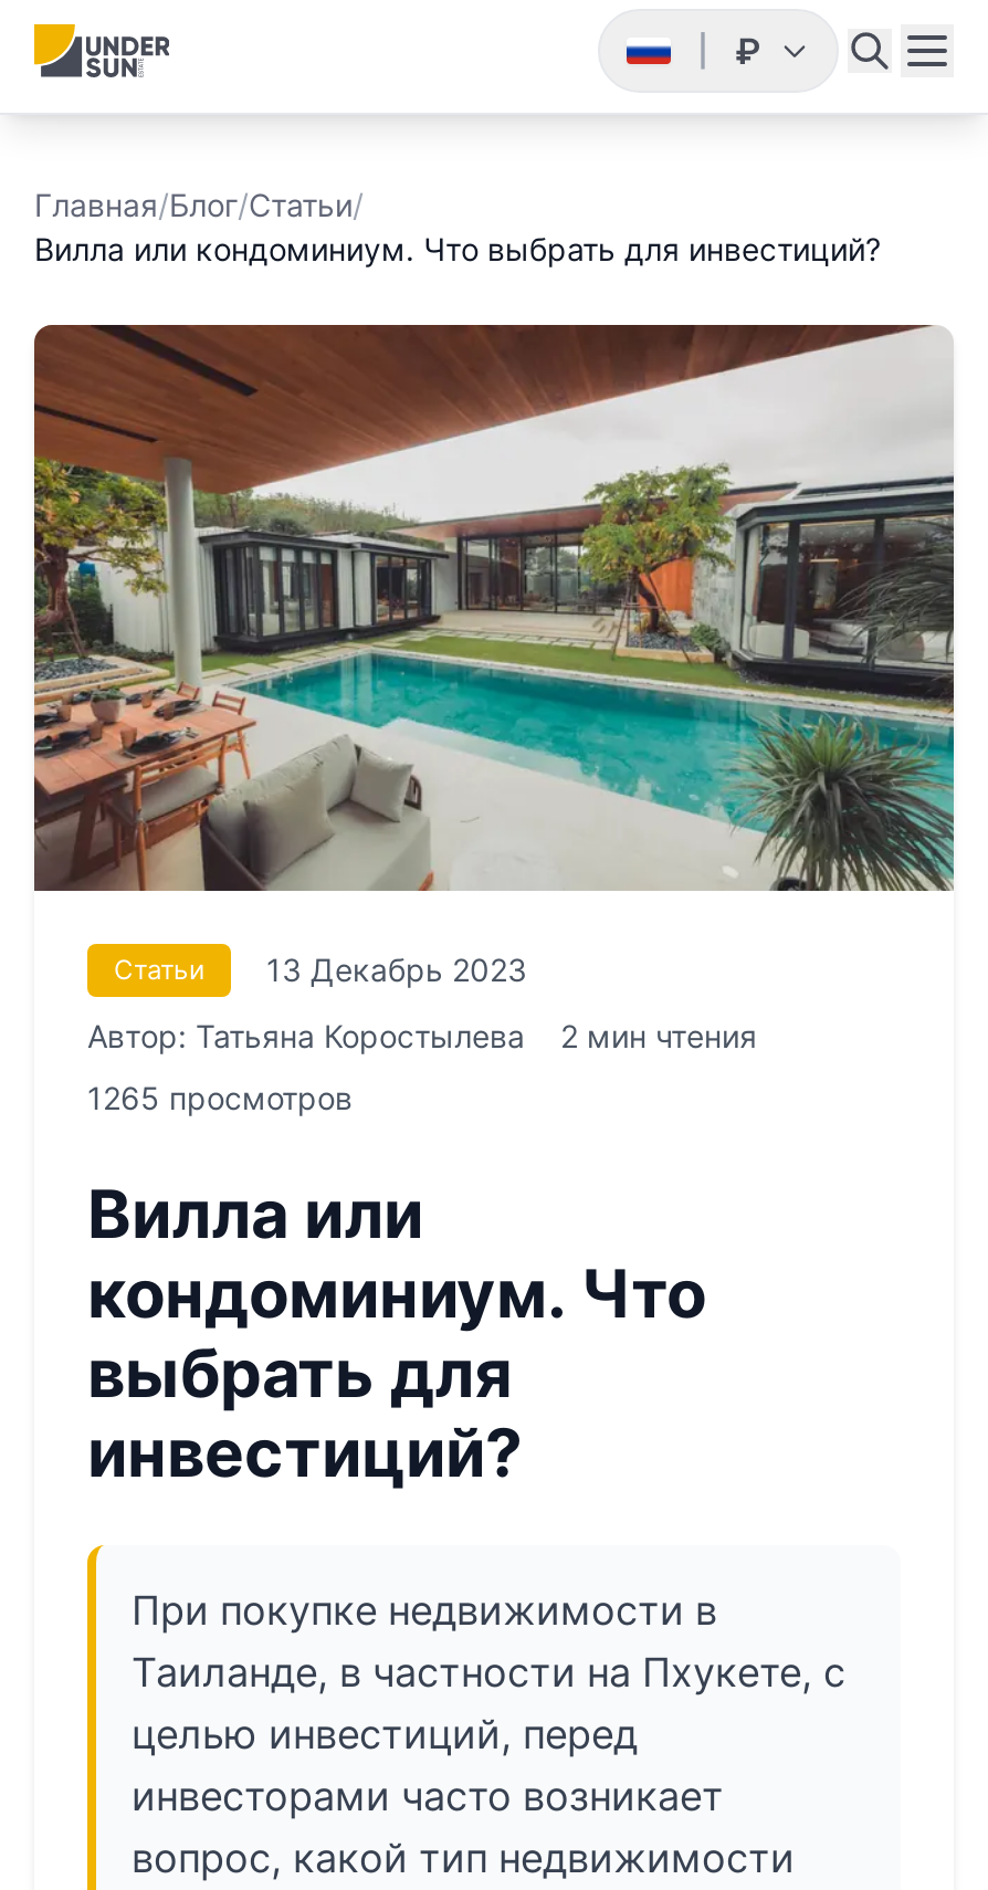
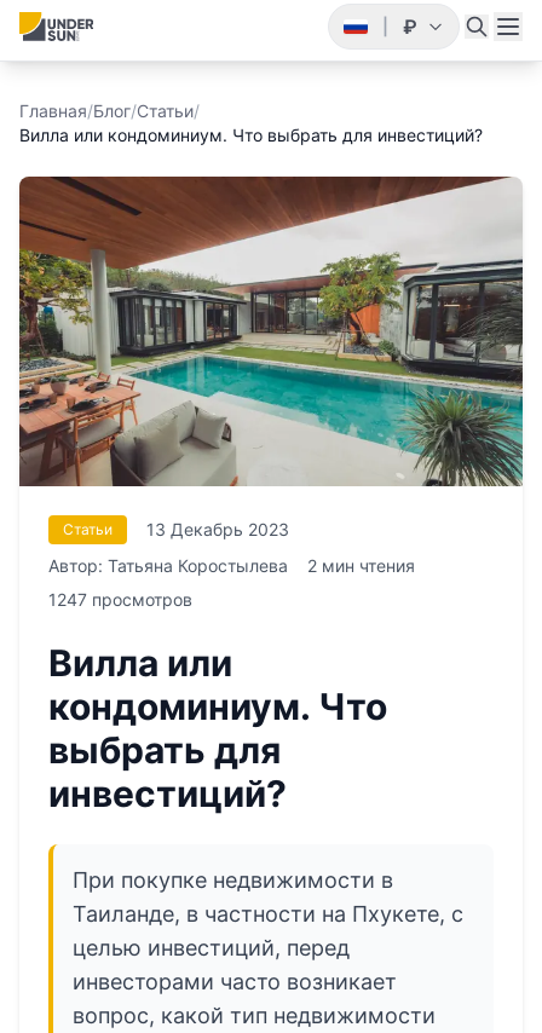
[87,1079,353,1116] 1265 просмотров -> [48,589,192,610] 1247 просмотров

